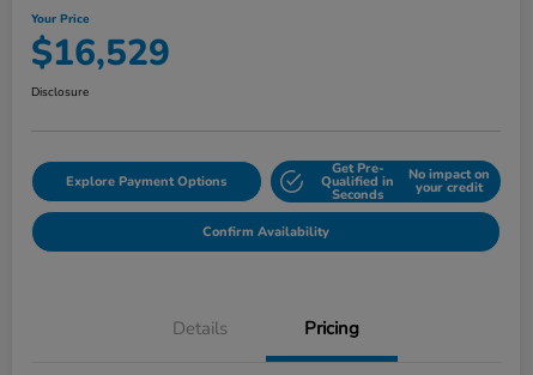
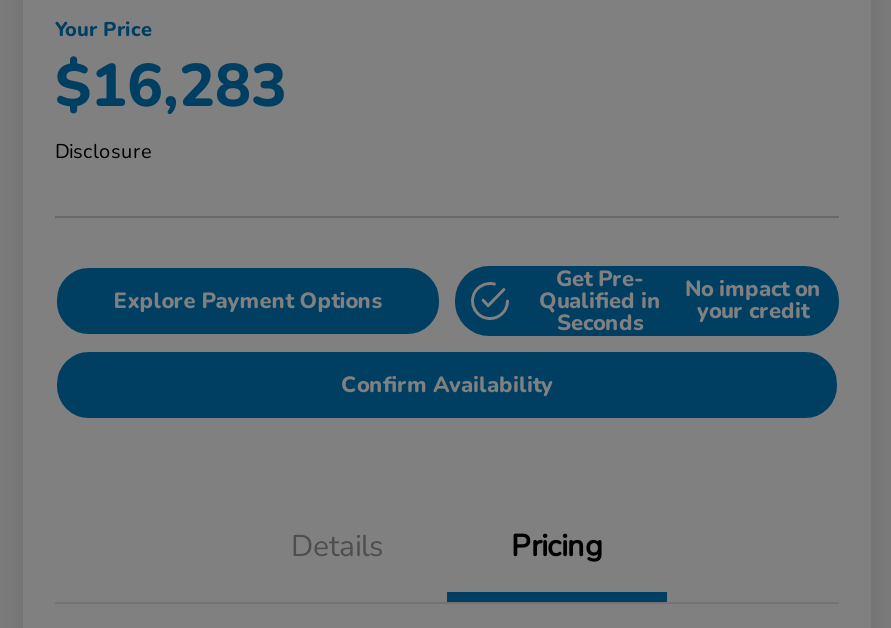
[31,29,170,78] $16,529 -> [55,46,287,128] $16,283

